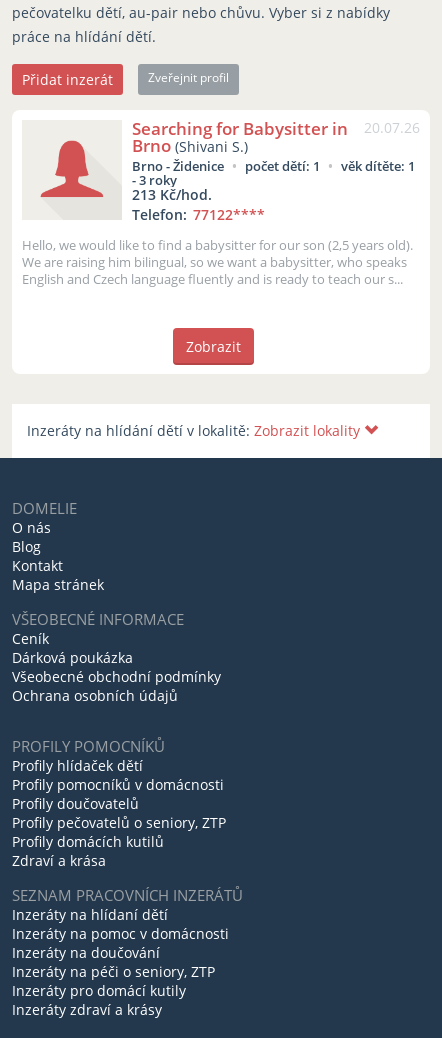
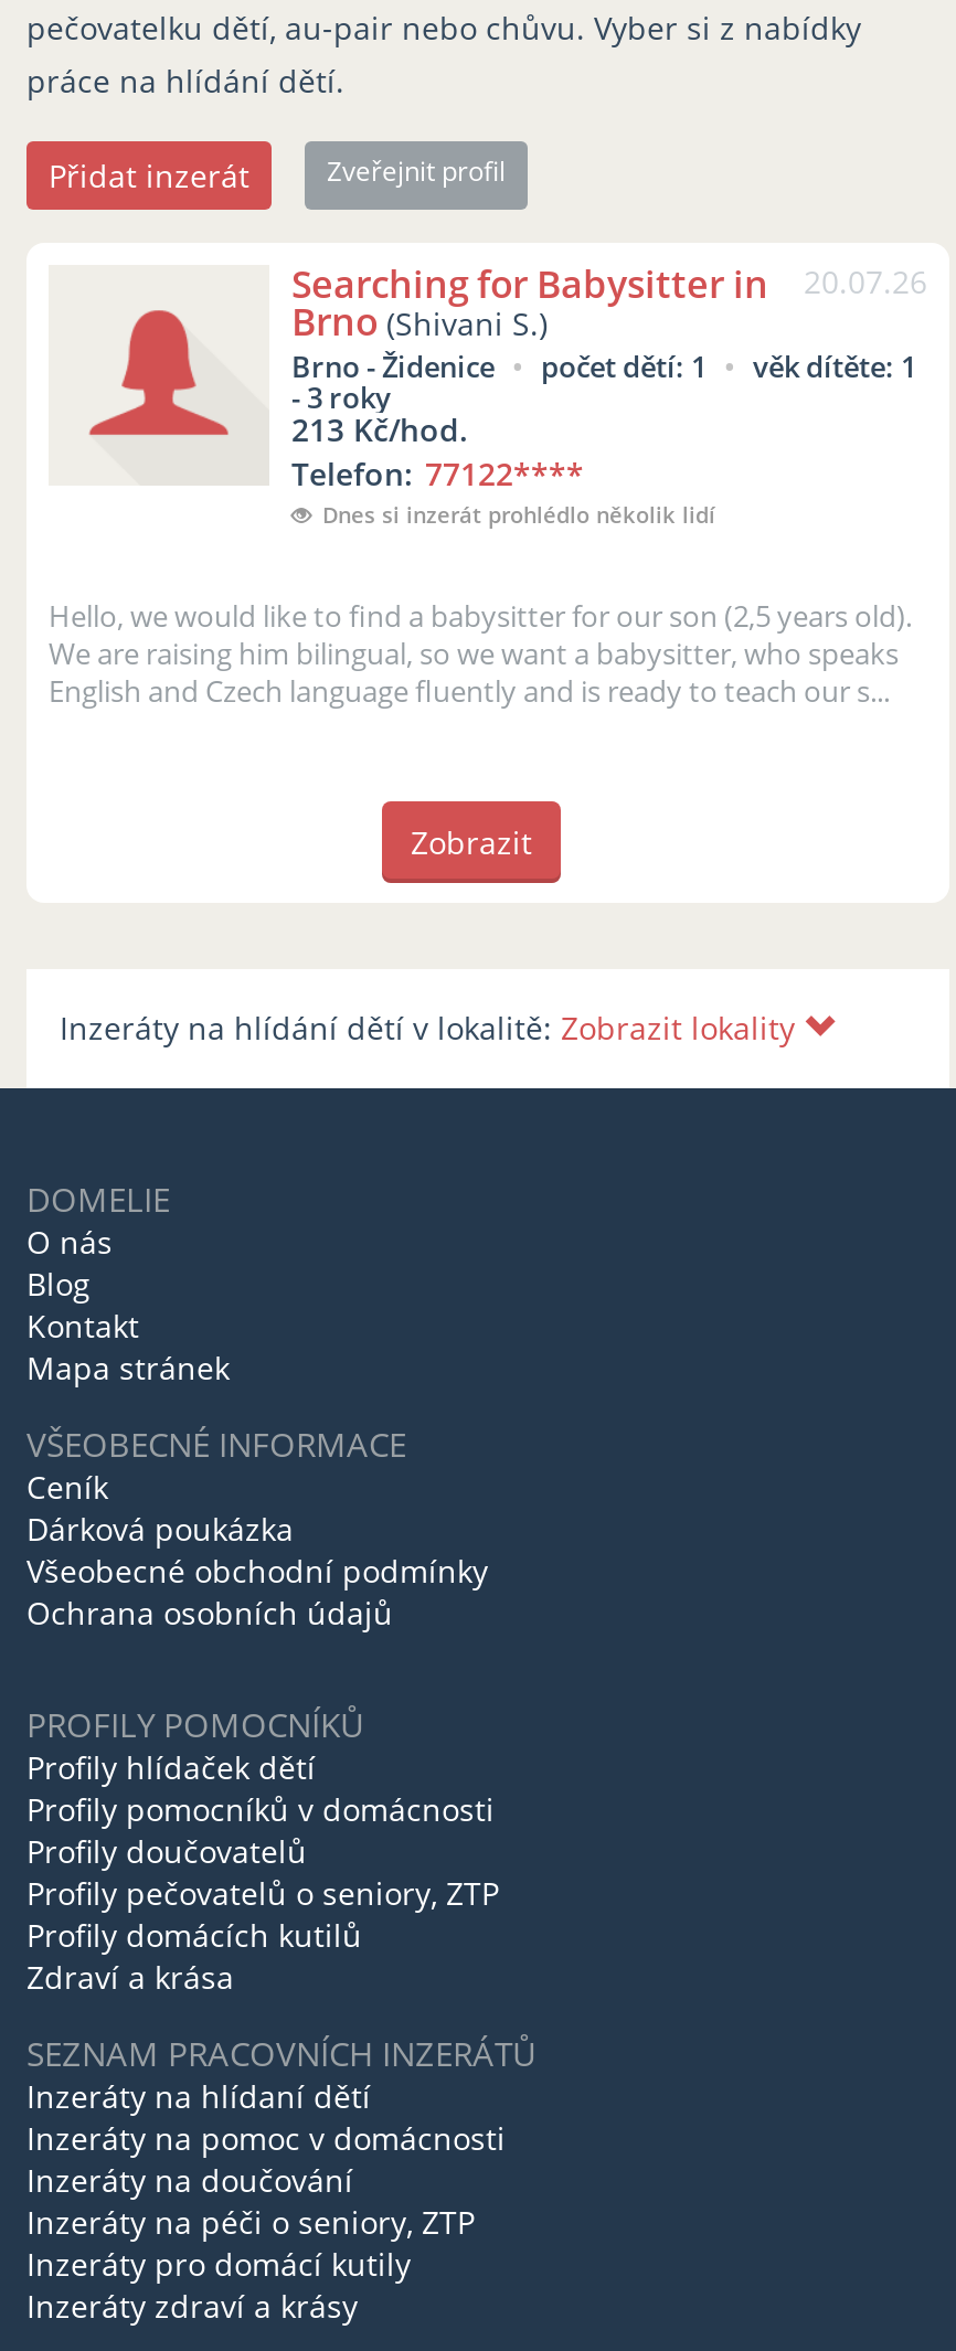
none -> [322,499,715,530] Dnes si inzerát prohlédlo několik lidí

